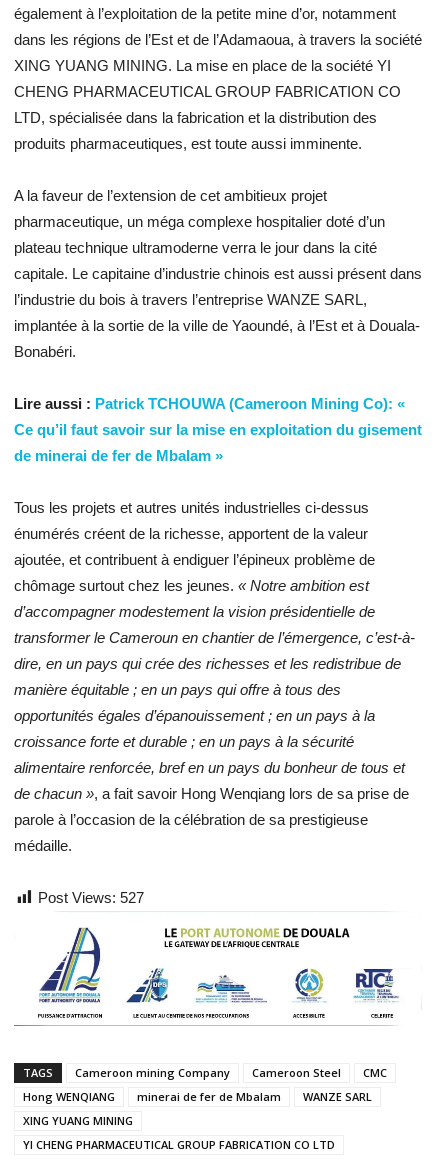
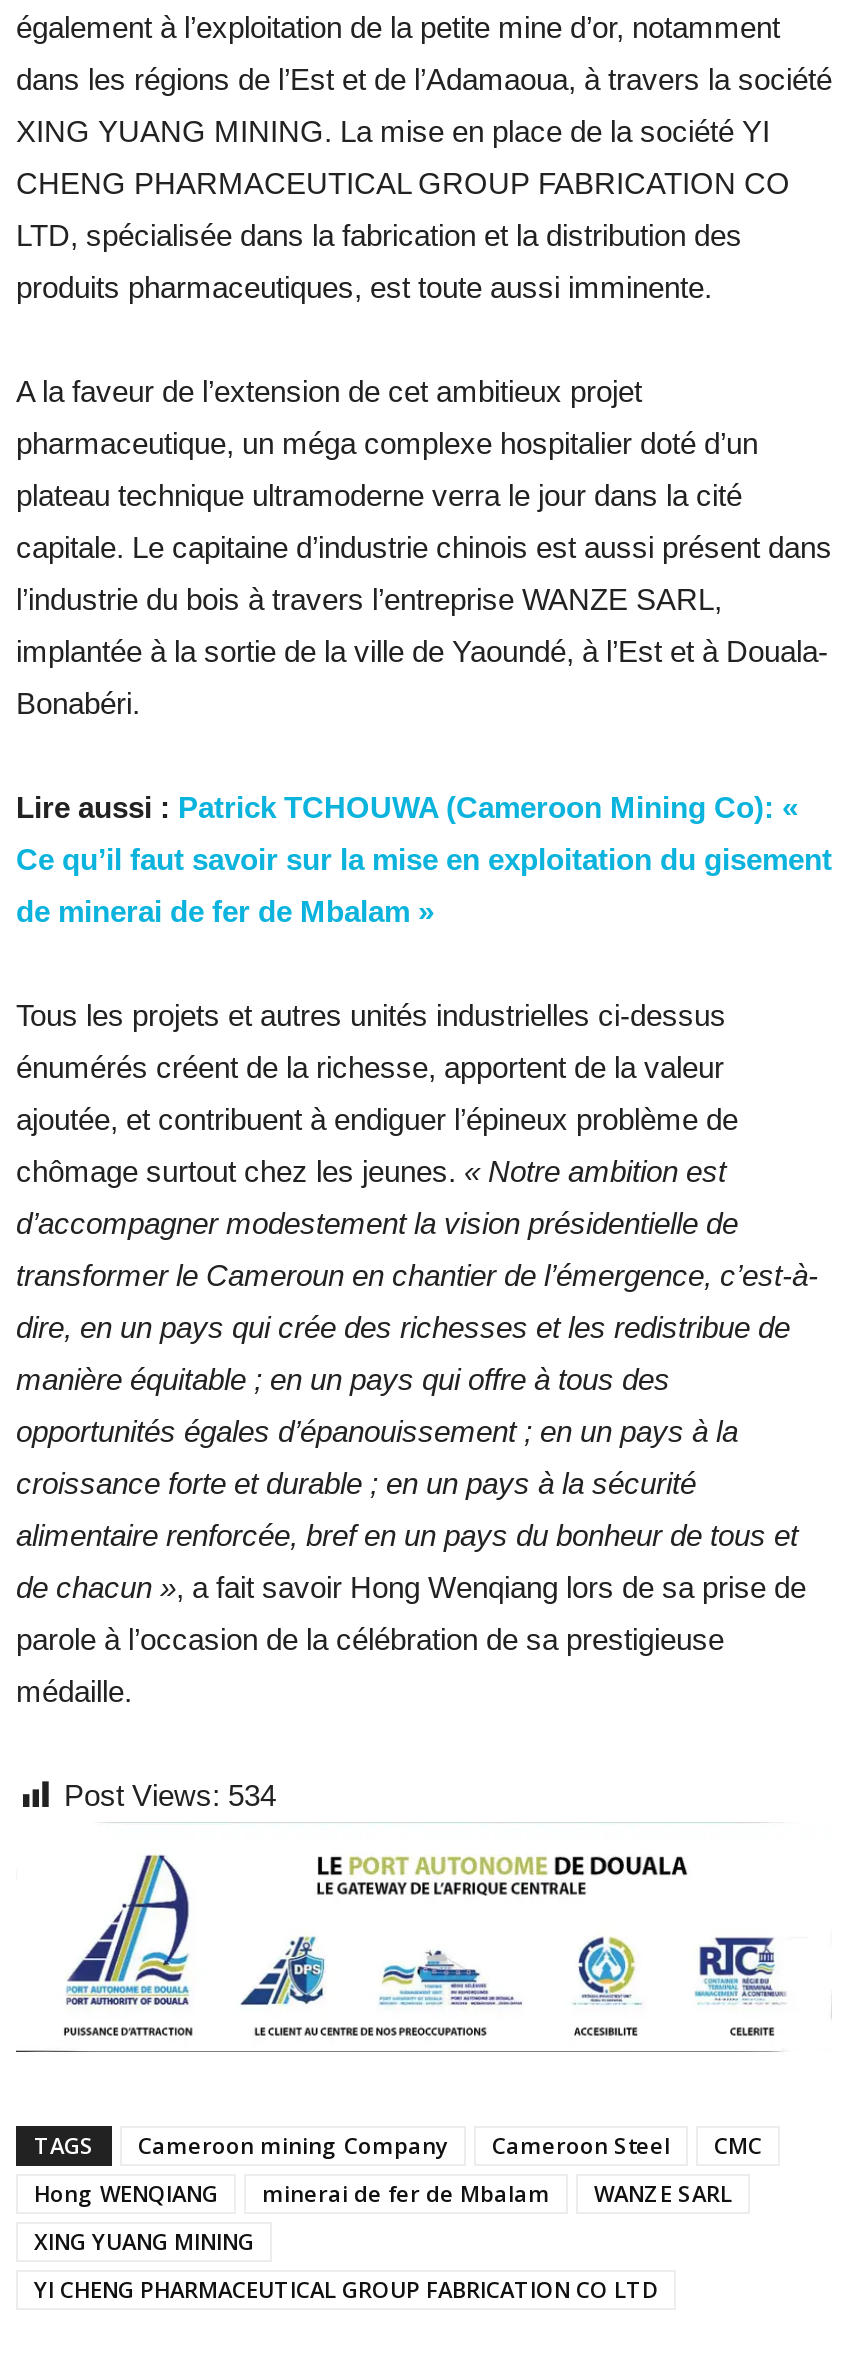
[38,889,144,906] Post Views: 527 -> [64,1778,276,1812] Post Views: 534

